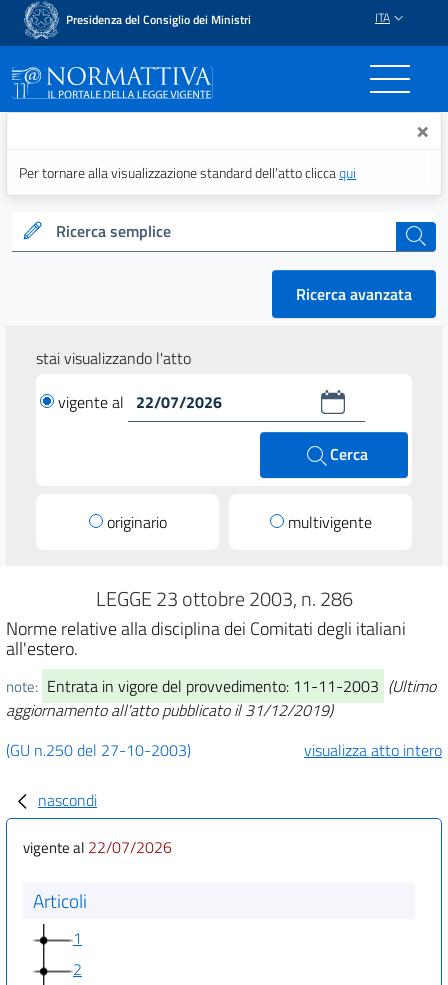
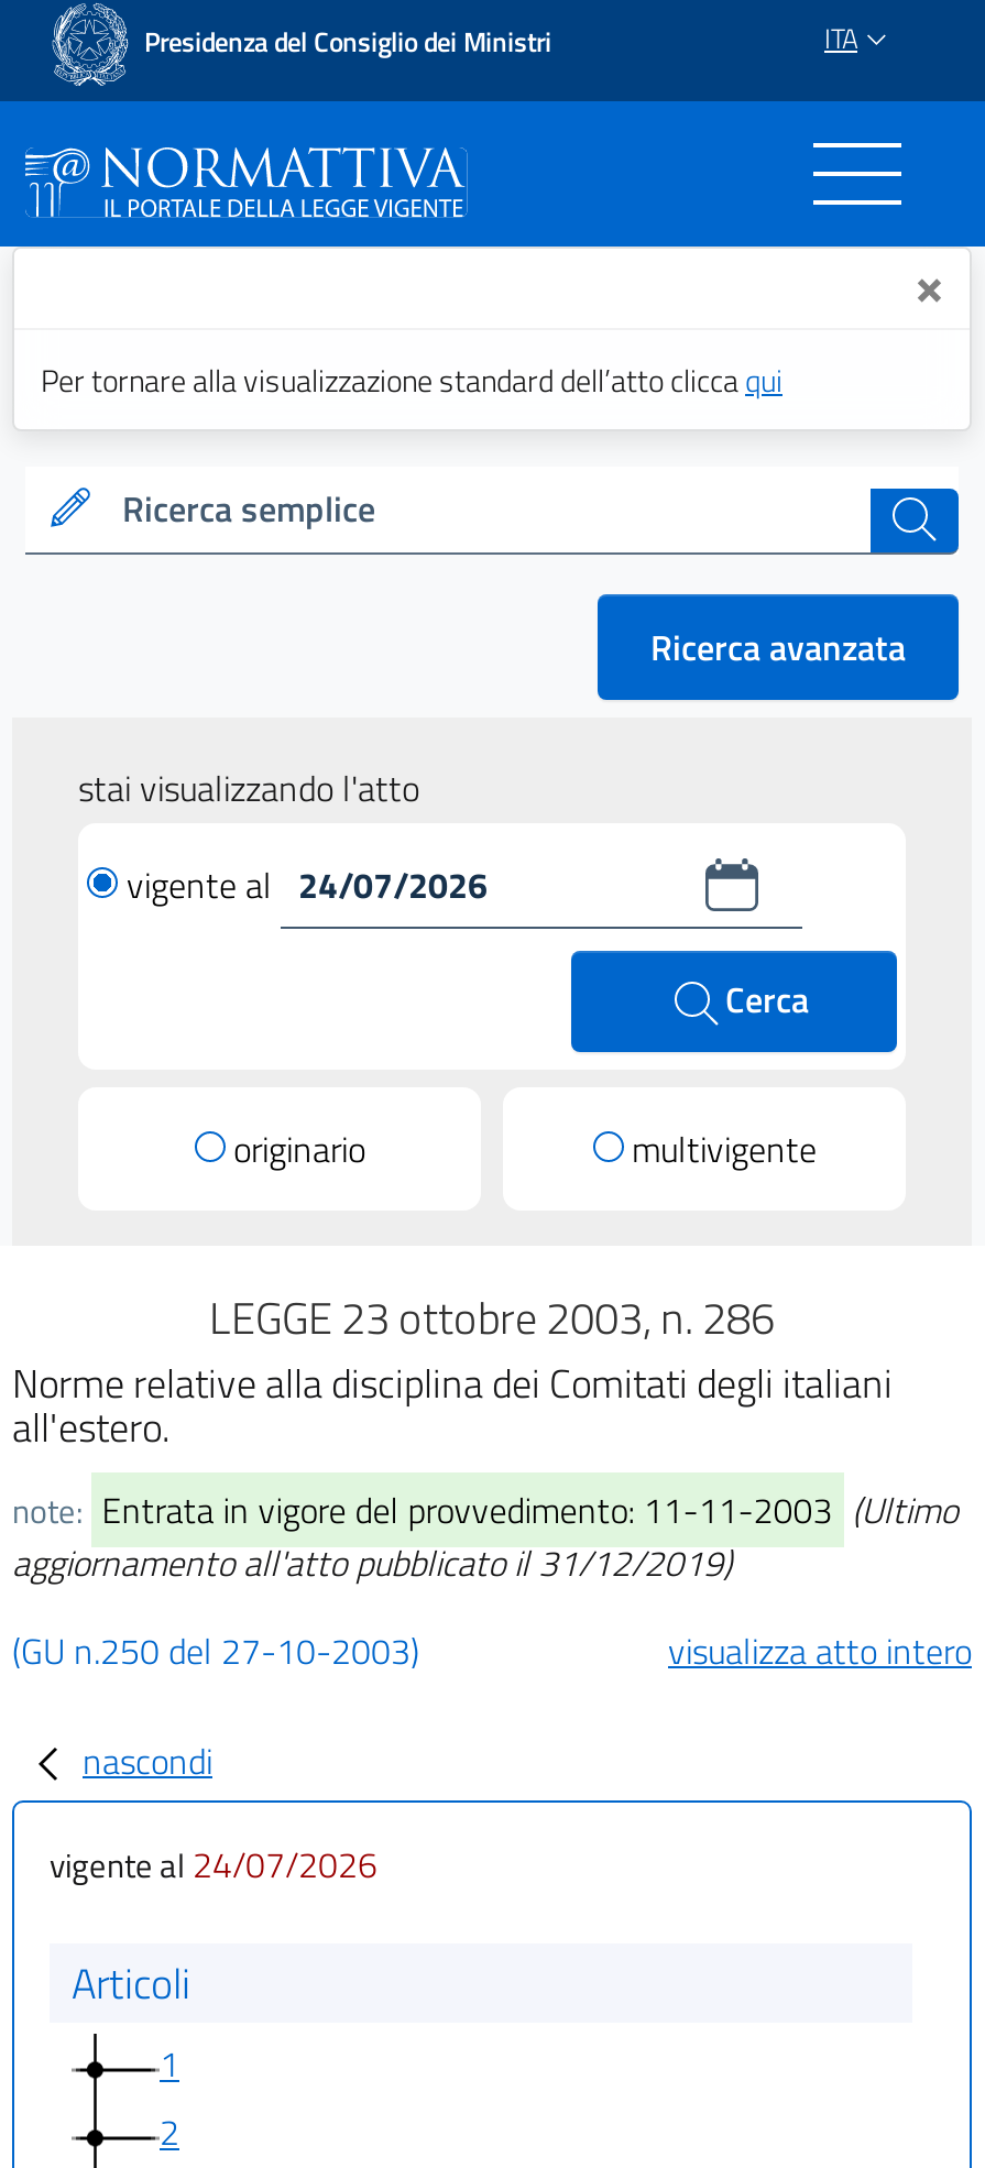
[23,835,172,859] vigente al 22/07/2026 -> [50,1838,377,1890] vigente al 24/07/2026

